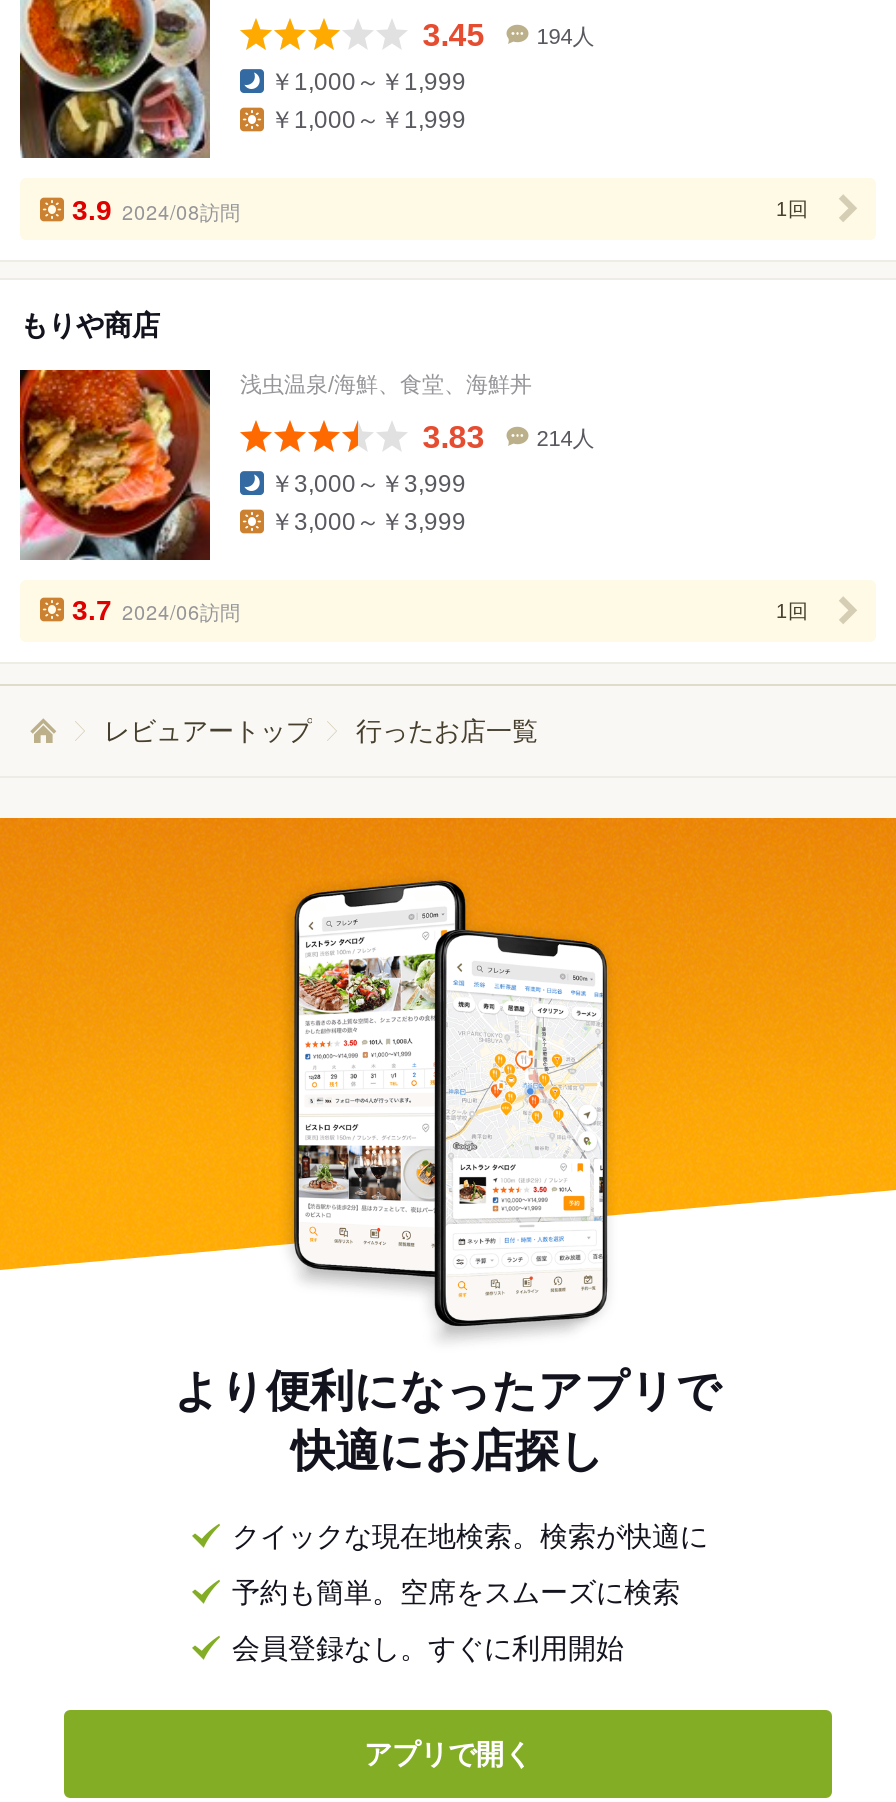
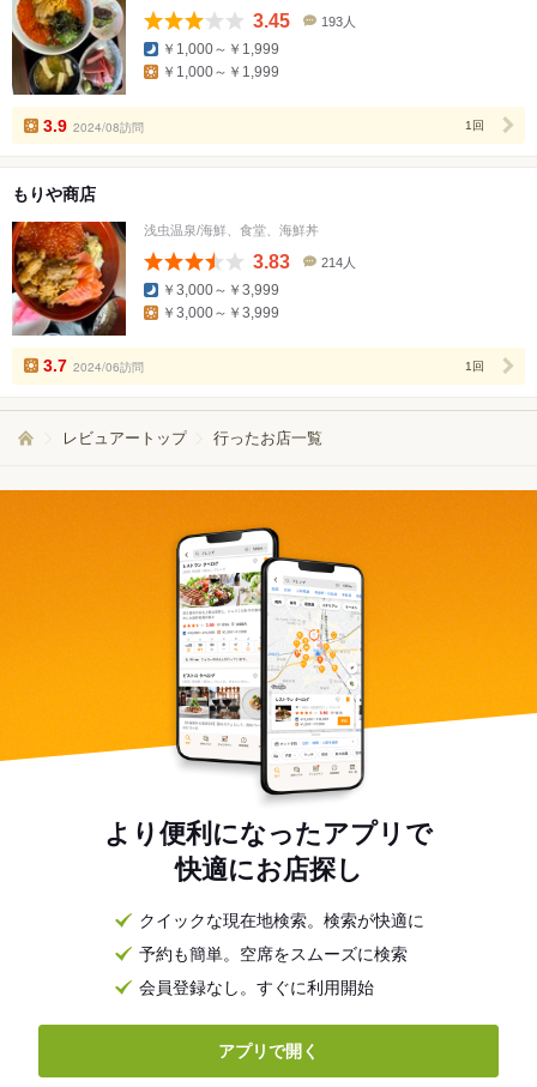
[536,25,594,49] 194人 -> [321,15,356,29] 193人

